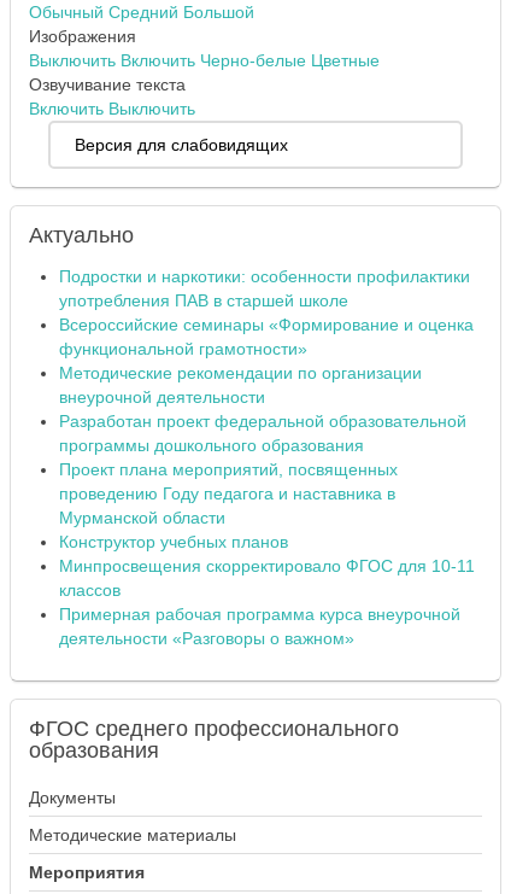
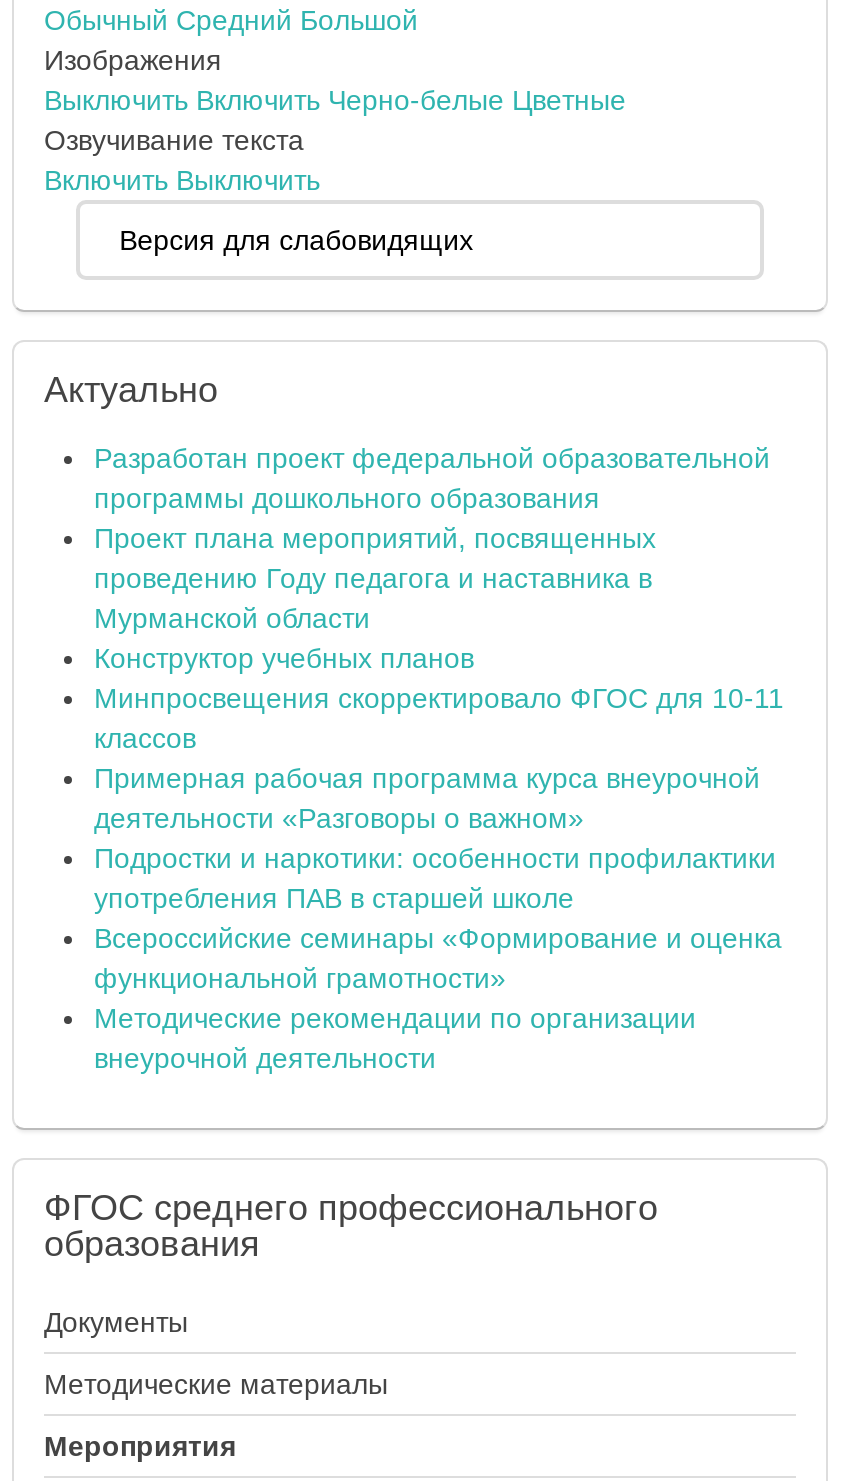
moved [59,266,474,406] -> [94,842,782,1074]: Подростки и наркотики: особенности профилактики | употребления ПАВ в старшей школе | Всероссийские семинары «Формирование и оценка | функциональной грамотности» | Методические рекомендации по организации | внеурочной деятельности
moved [59,411,475,648] -> [94,442,784,834]: Разработан проект федеральной образовательной | программы дошкольного образования | Проект плана мероприятий, посвященных | ... | Примерная рабочая программа курса внеурочной | деятельности «Разговоры о важном»

